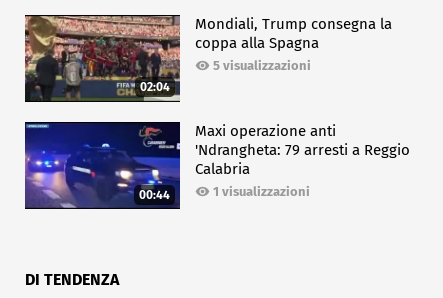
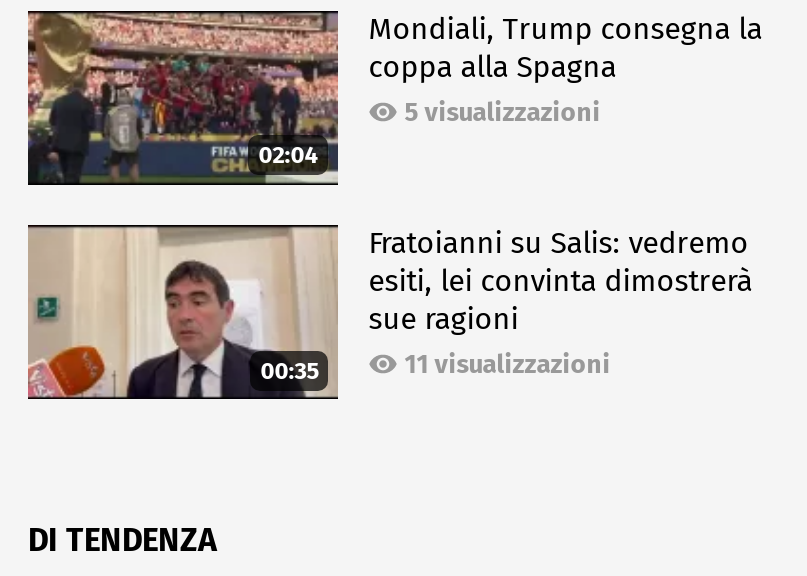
[24,122,181,209] [image] | 00:44 -> [26,225,340,399] [image] | 00:35
[195,122,410,199] Maxi operazione anti | 'Ndrangheta: 79 arresti a Reggio | Calabria | 1 visualizzazioni -> [368,226,752,380] Fratoianni su Salis: vedremo | esiti, lei convinta dimostrerà | sue ragioni | 11 visualizzazioni

